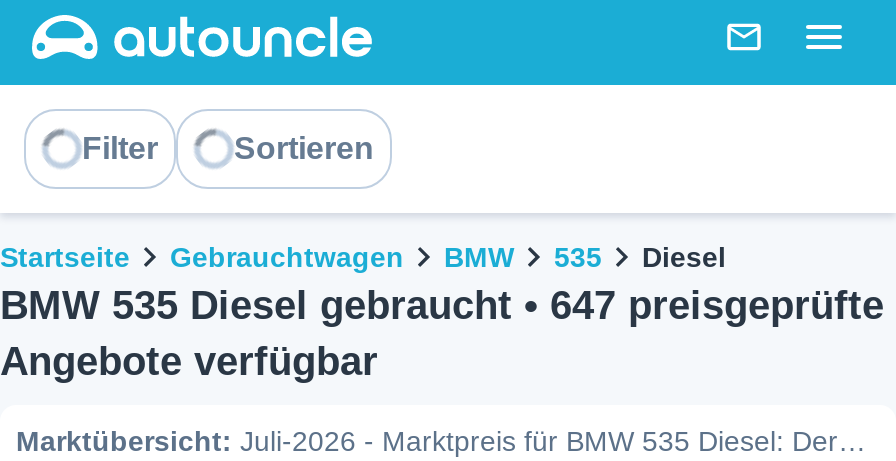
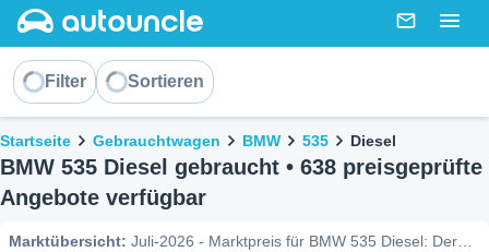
[0,283,884,327] BMW 535 Diesel gebraucht • 647 preisgeprüfte -> [0,155,482,179] BMW 535 Diesel gebraucht • 638 preisgeprüfte

